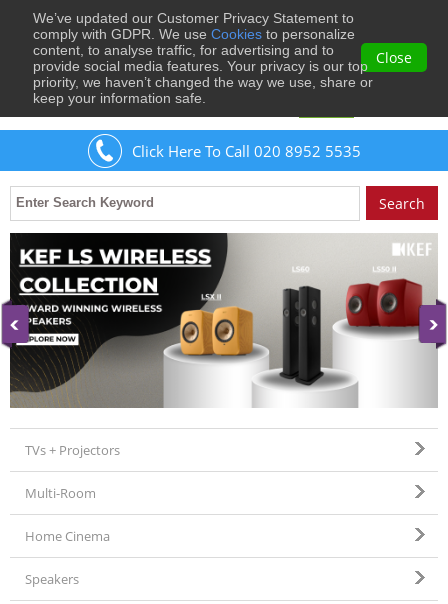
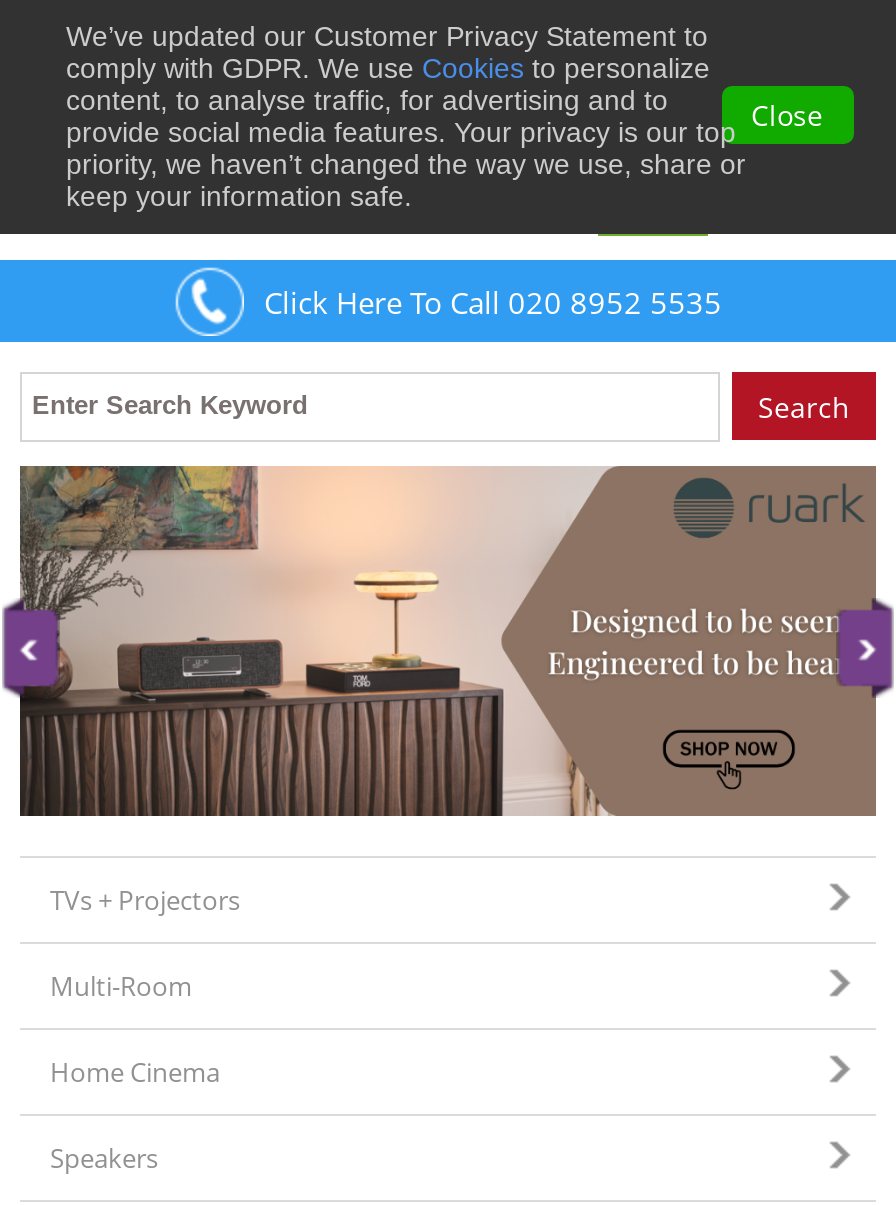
[10,232,437,408] [image] -> [18,464,876,818] [image]

